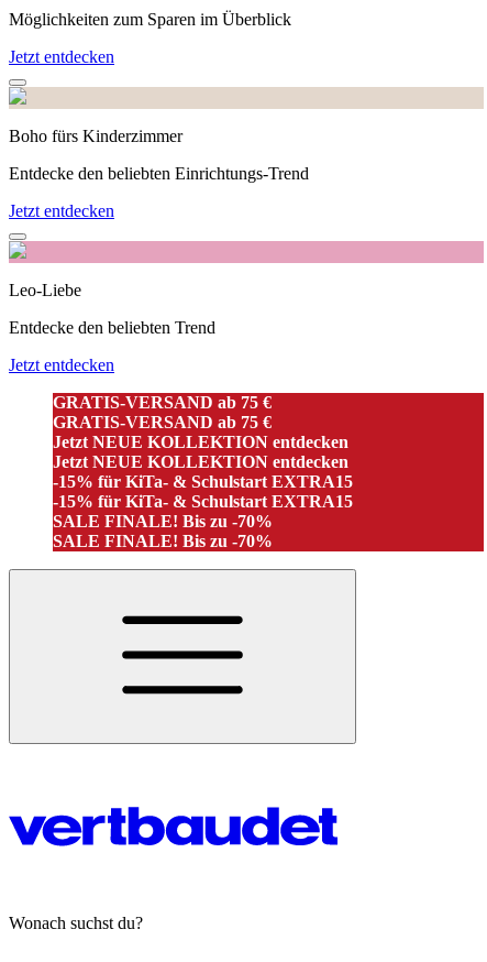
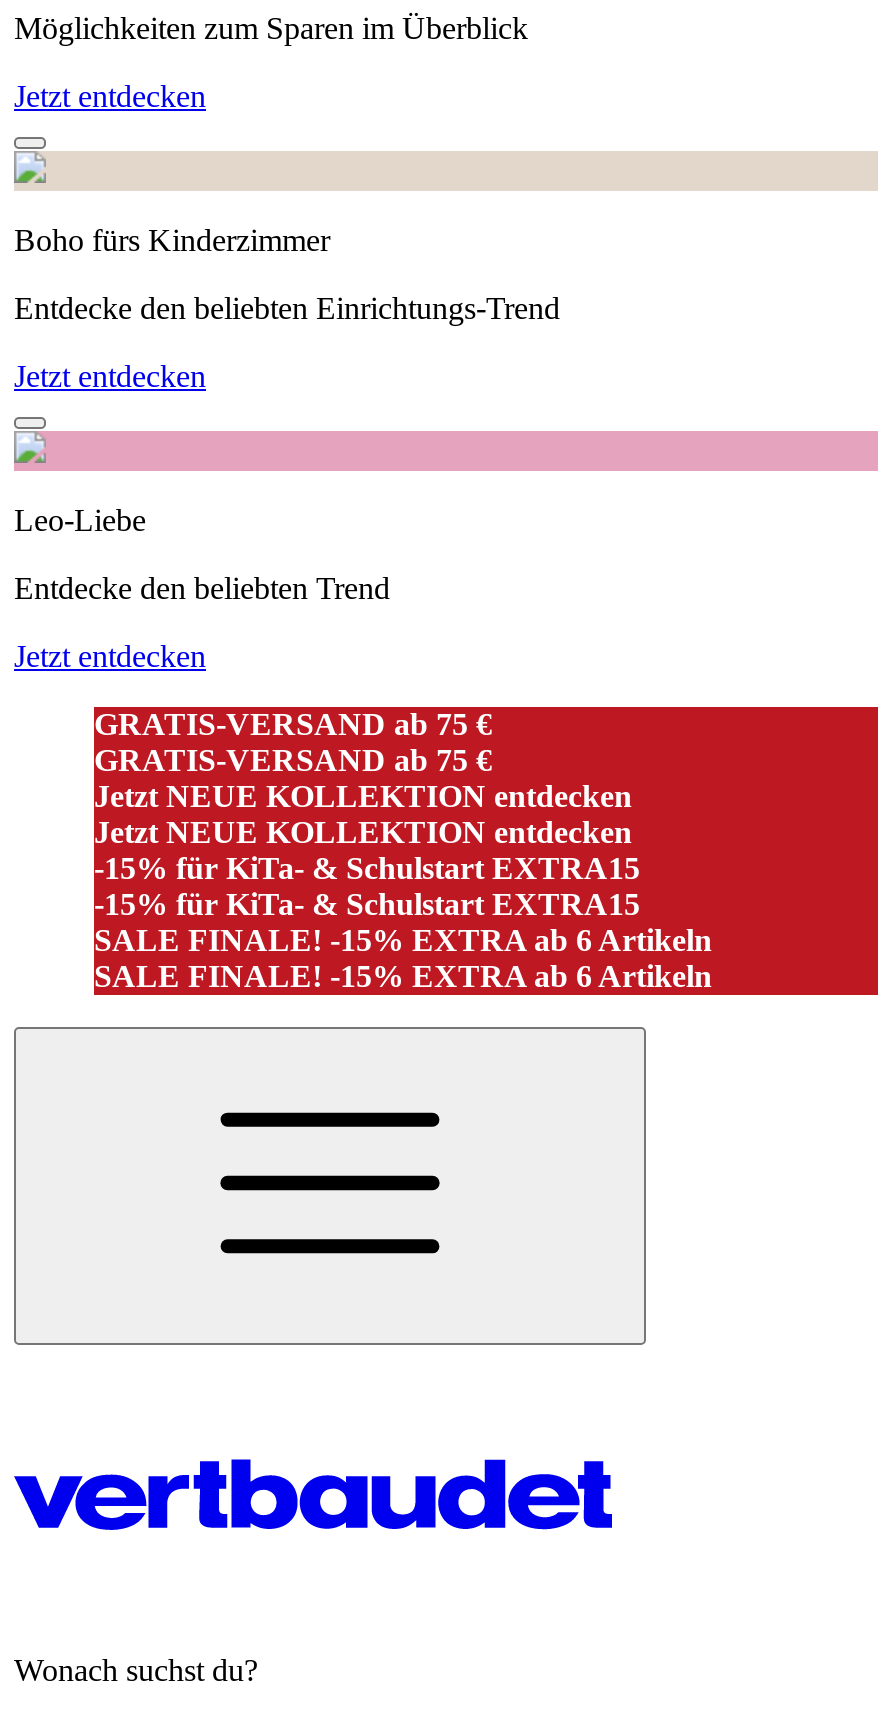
[53,512,273,550] SALE FINALE! Bis zu -70% | SALE FINALE! Bis zu -70% -> [94,923,712,993] SALE FINALE! -15% EXTRA ab 6 Artikeln | SALE FINALE! -15% EXTRA ab 6 Artikeln

